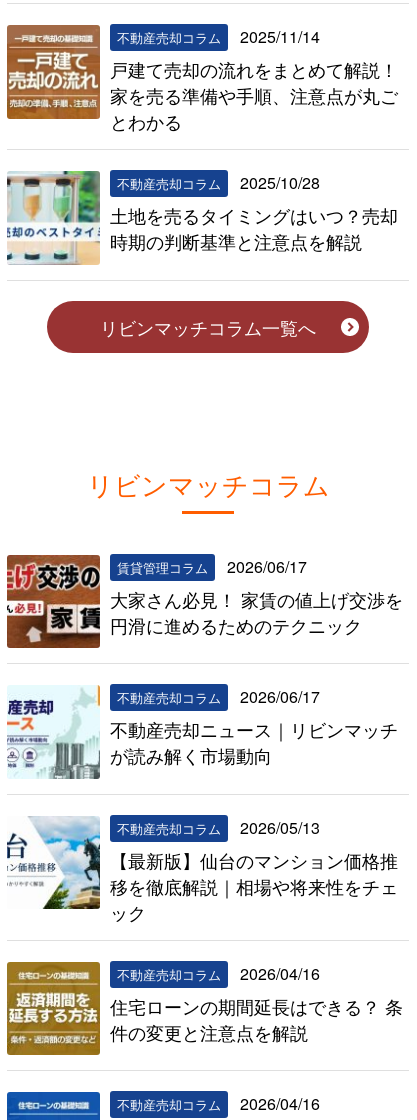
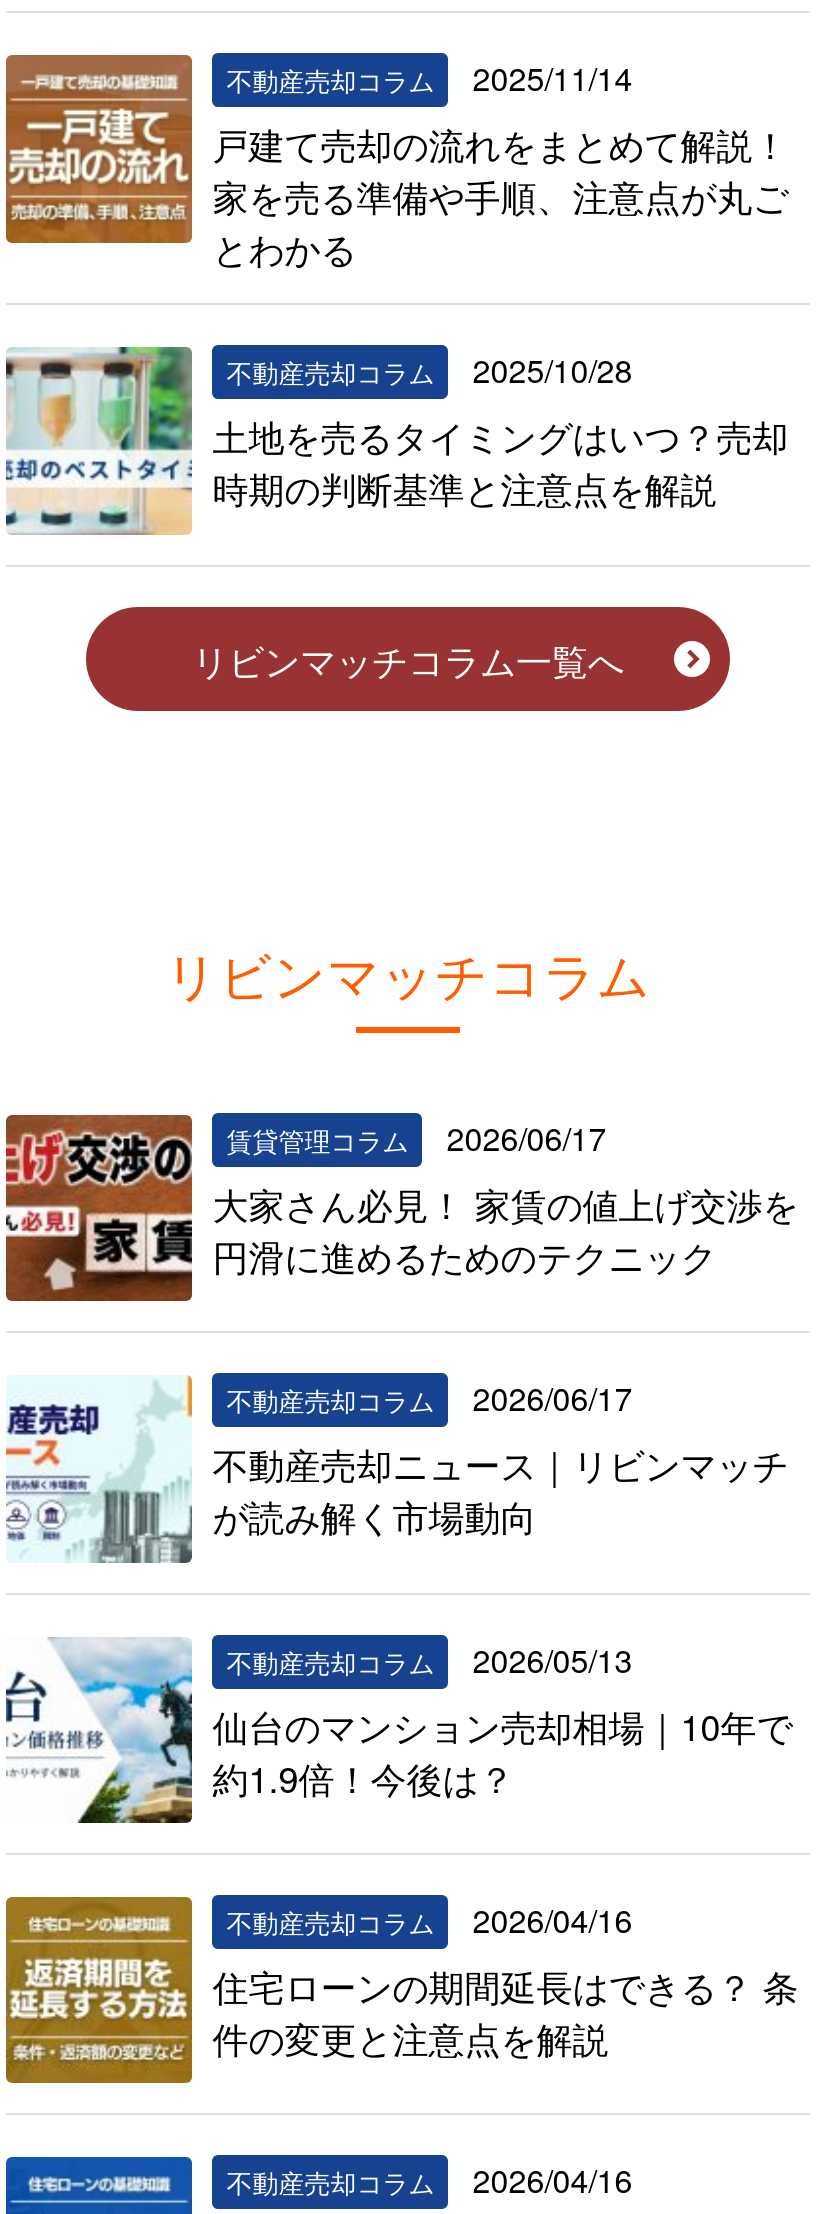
[110,846,398,924] 【最新版】仙台のマンション価格推 | 移を徹底解説｜相場や将来性をチェ | ック -> [212,1698,792,1802] 仙台のマンション売却相場｜10年で | 約1.9倍！今後は？

